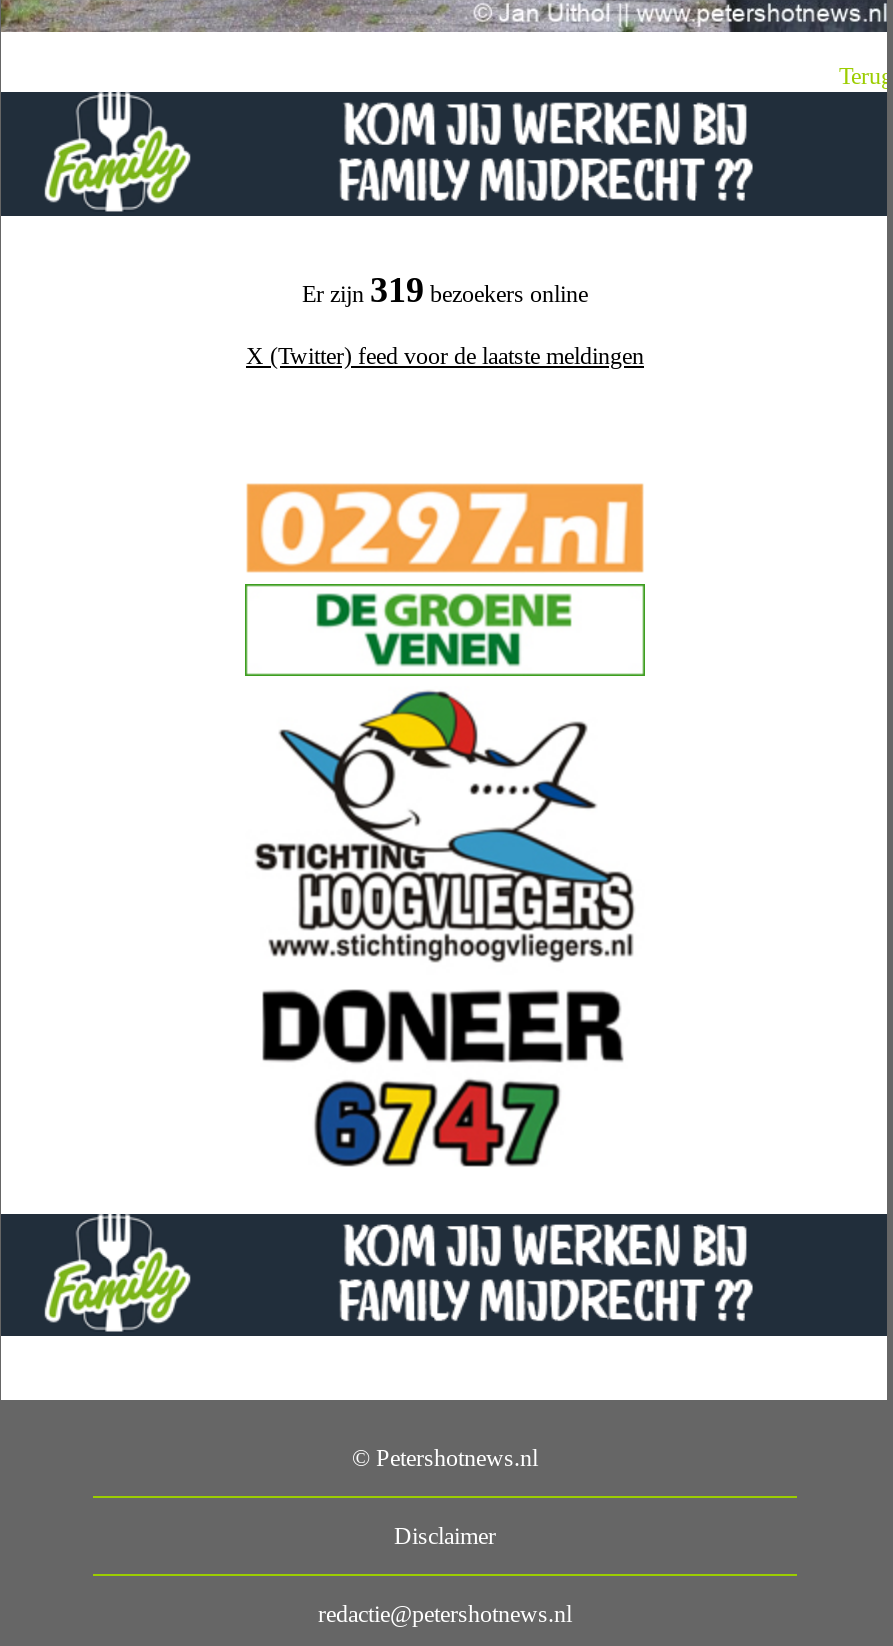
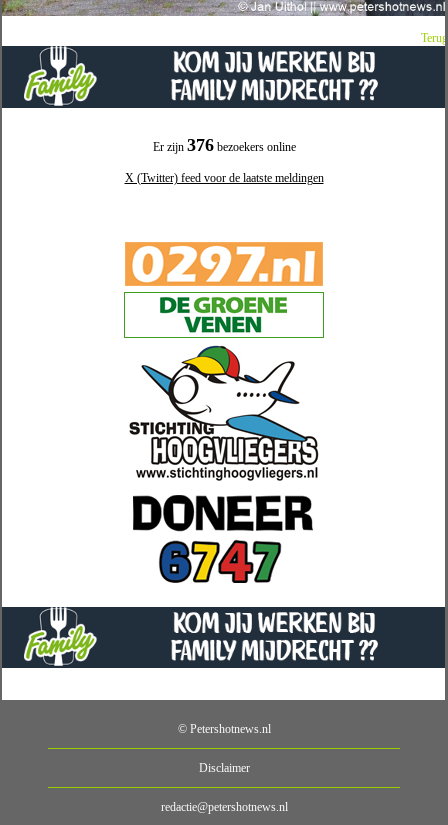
[302,269,588,309] Er zijn 319 bezoekers online -> [152,135,295,155] Er zijn 376 bezoekers online

